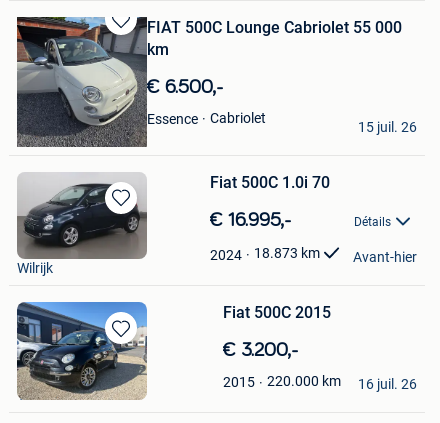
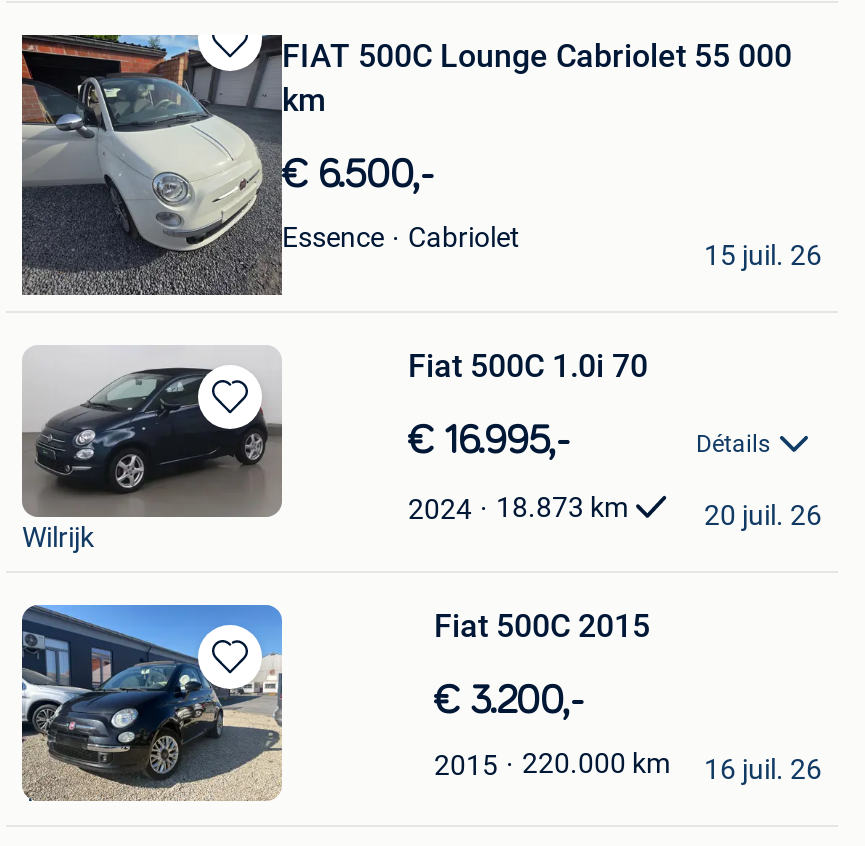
[353,249,417,265] Avant-hier -> [704,499,822,531] 20 juil. 26

